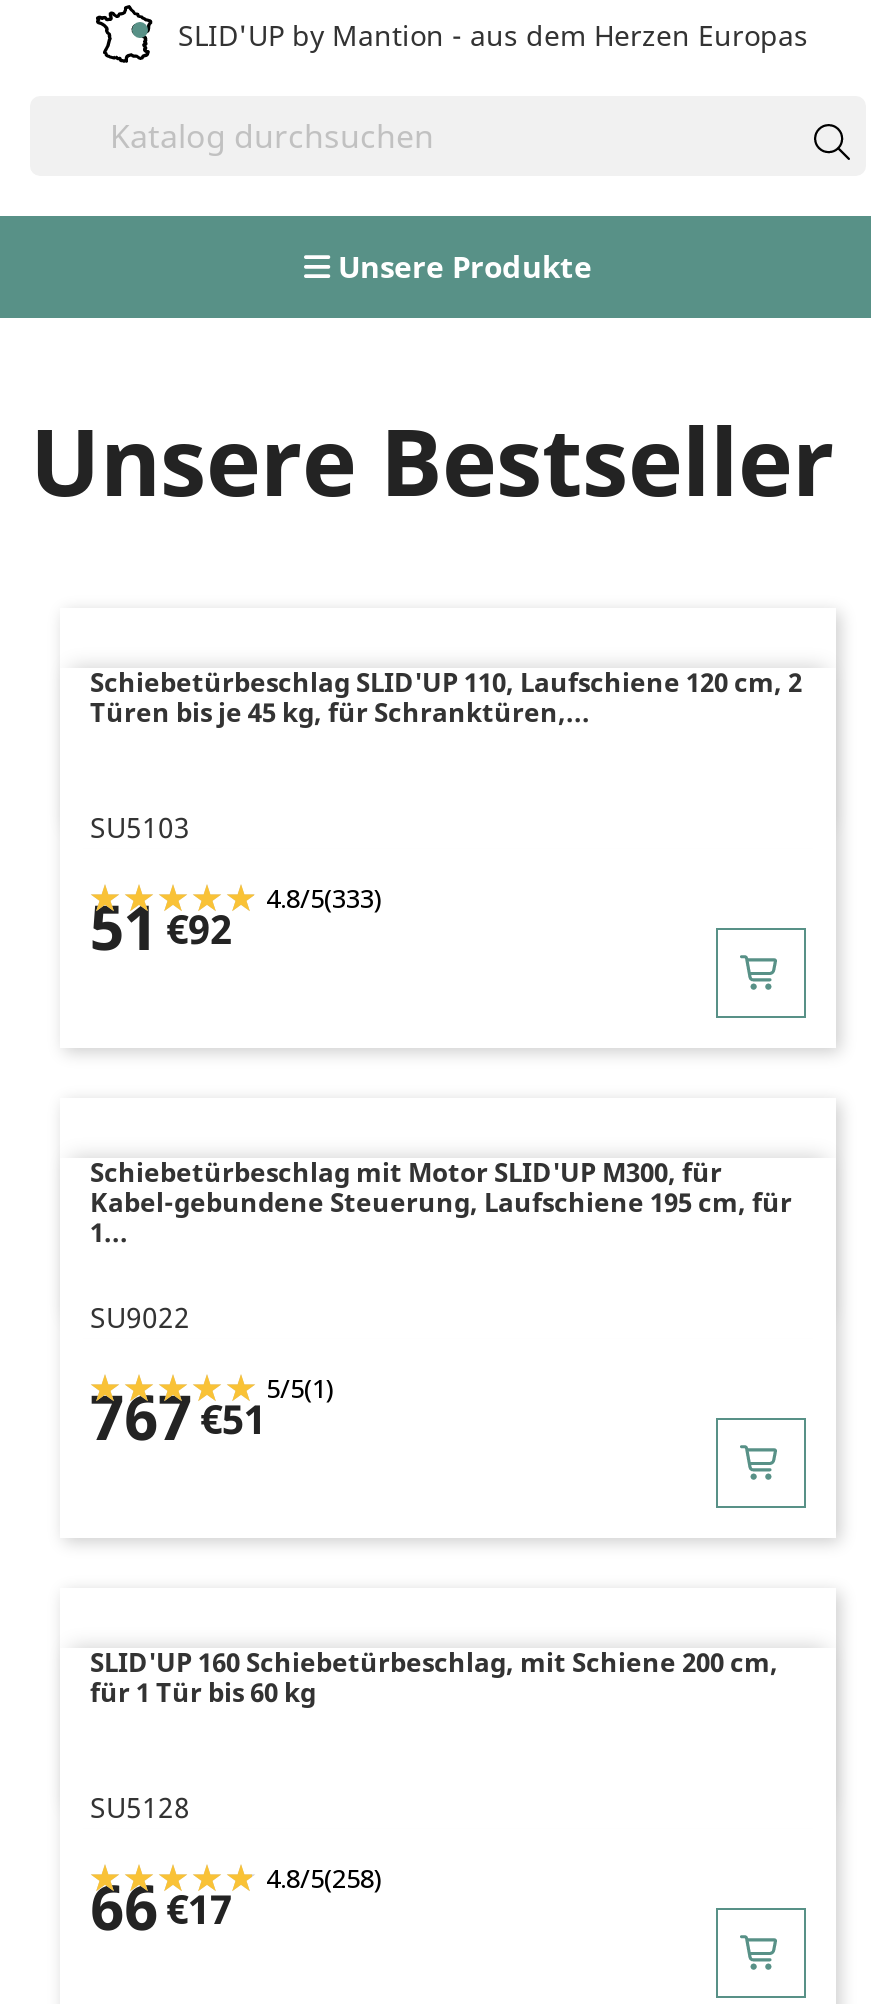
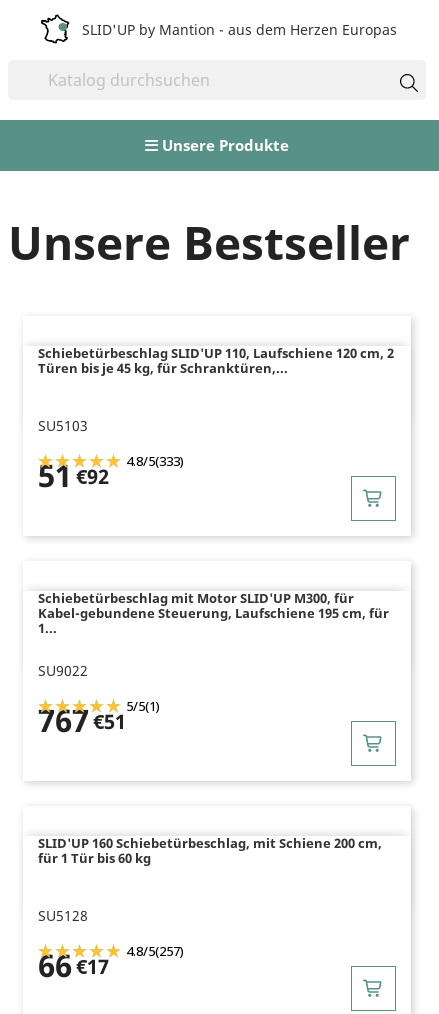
[90,1860,382,1948] 66 €17 4.8/5(258) -> [38,942,184,986] 66 €17 4.8/5(257)

